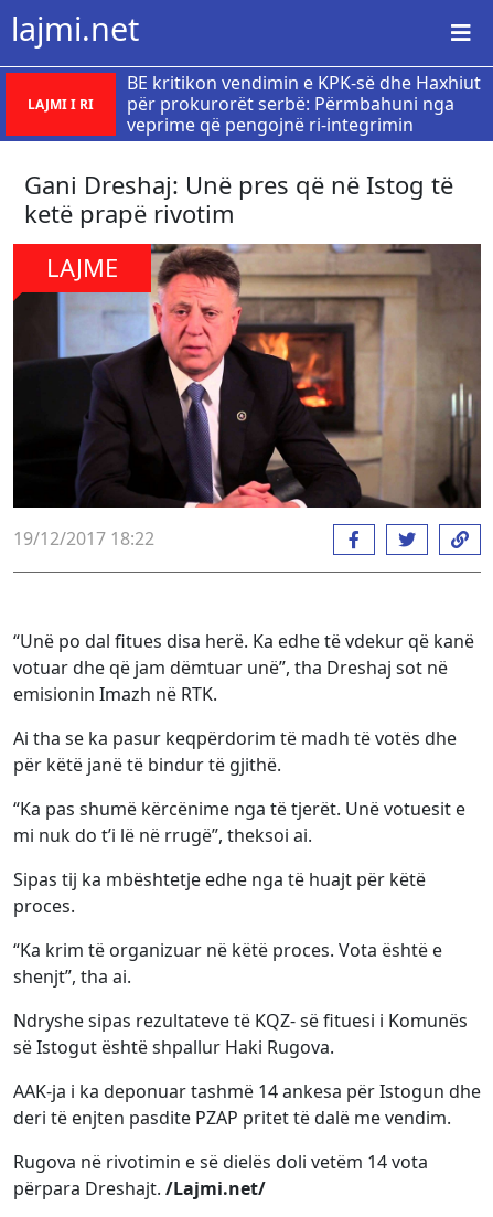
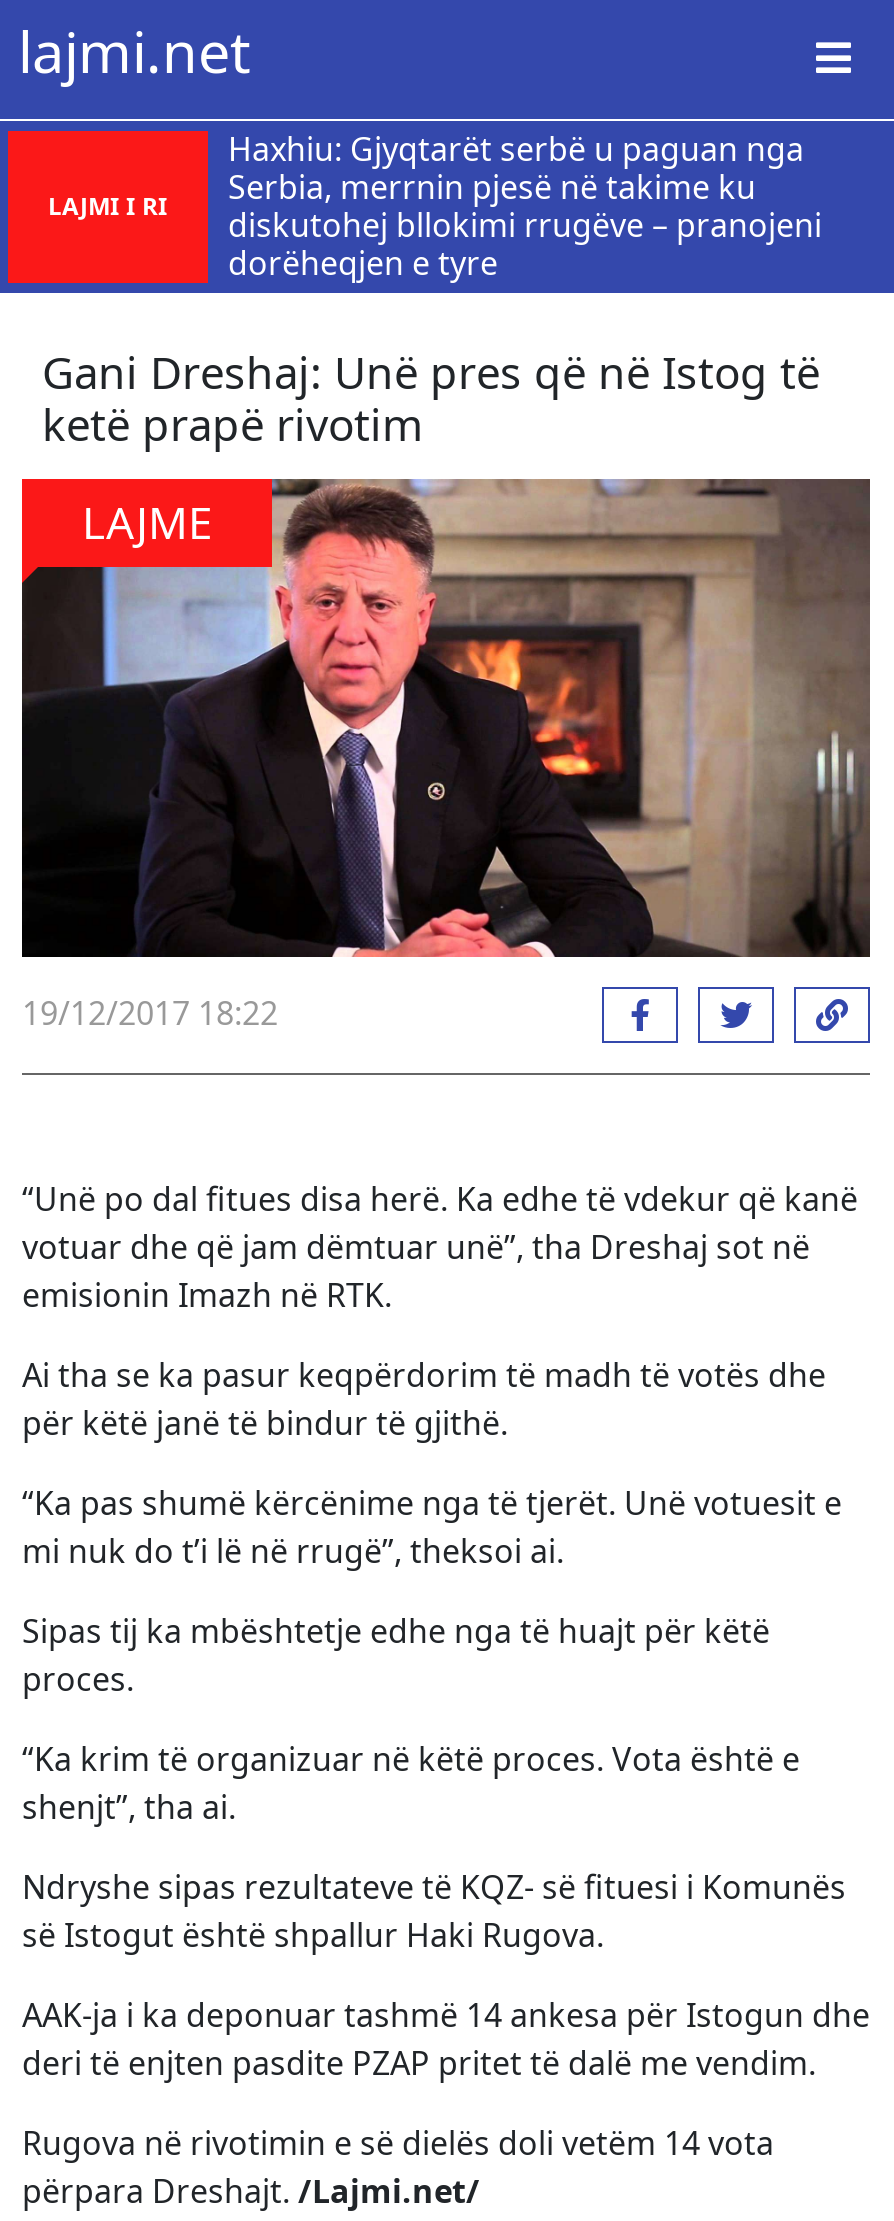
[127,71,481,137] BE kritikon vendimin e KPK-së dhe Haxhiut | për prokurorët serbë: Përmbahuni nga | veprime që pengojnë ri-integrimin -> [228,127,822,285] Haxhiu: Gjyqtarët serbë u paguan nga | Serbia, merrnin pjesë në takime ku | diskutohej bllokimi rrugëve – pranojeni | dorëheqjen e tyre

